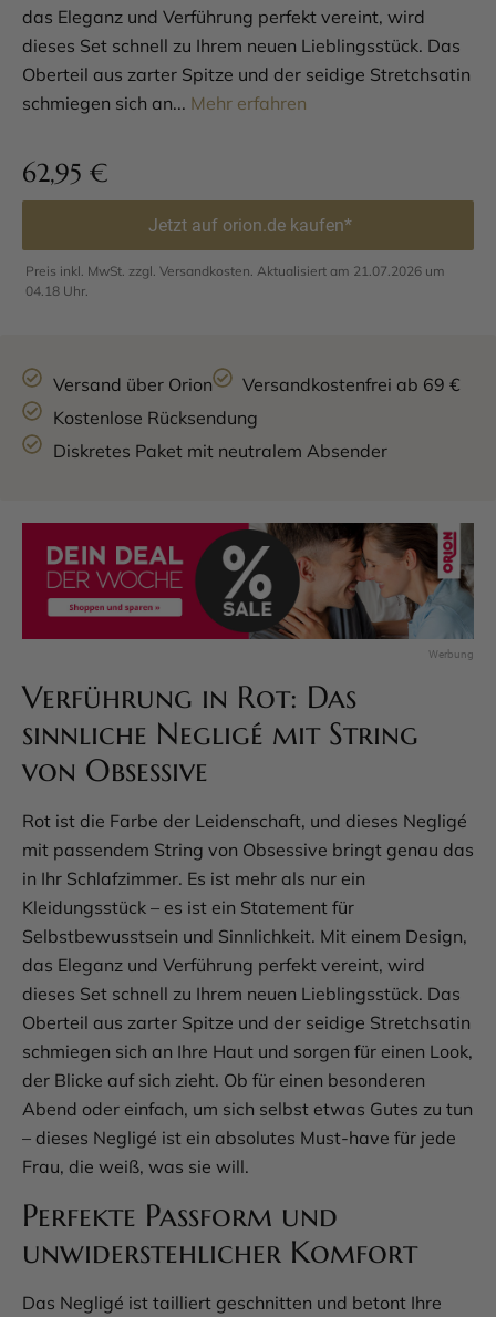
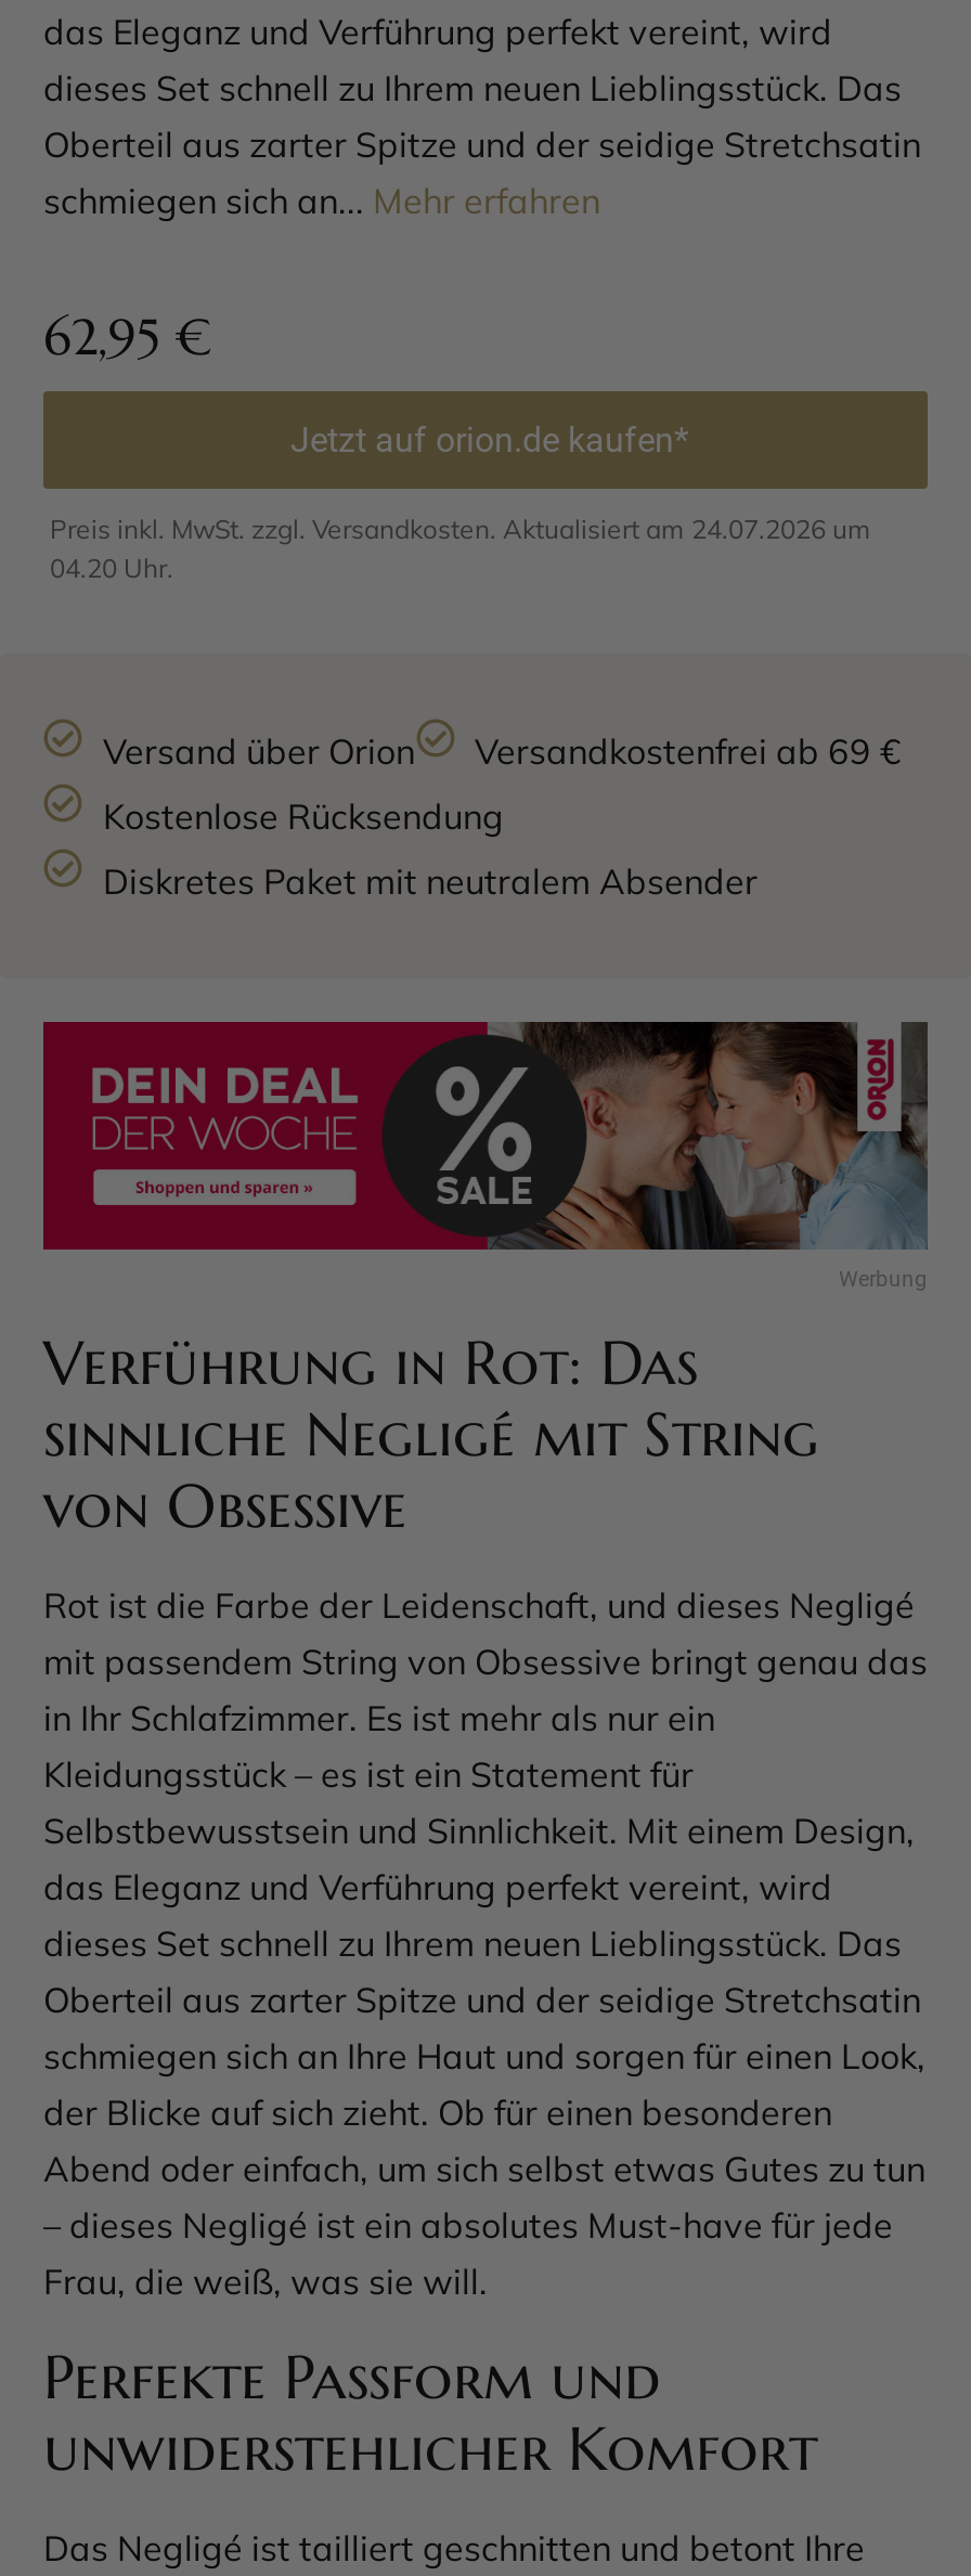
[25,263,445,279] Preis inkl. MwSt. zzgl. Versandkosten. Aktualisiert am 21.07.2026 um -> [50,513,871,545] Preis inkl. MwSt. zzgl. Versandkosten. Aktualisiert am 24.07.2026 um
[25,282,89,299] 04.18 Uhr. -> [50,552,173,584] 04.20 Uhr.

